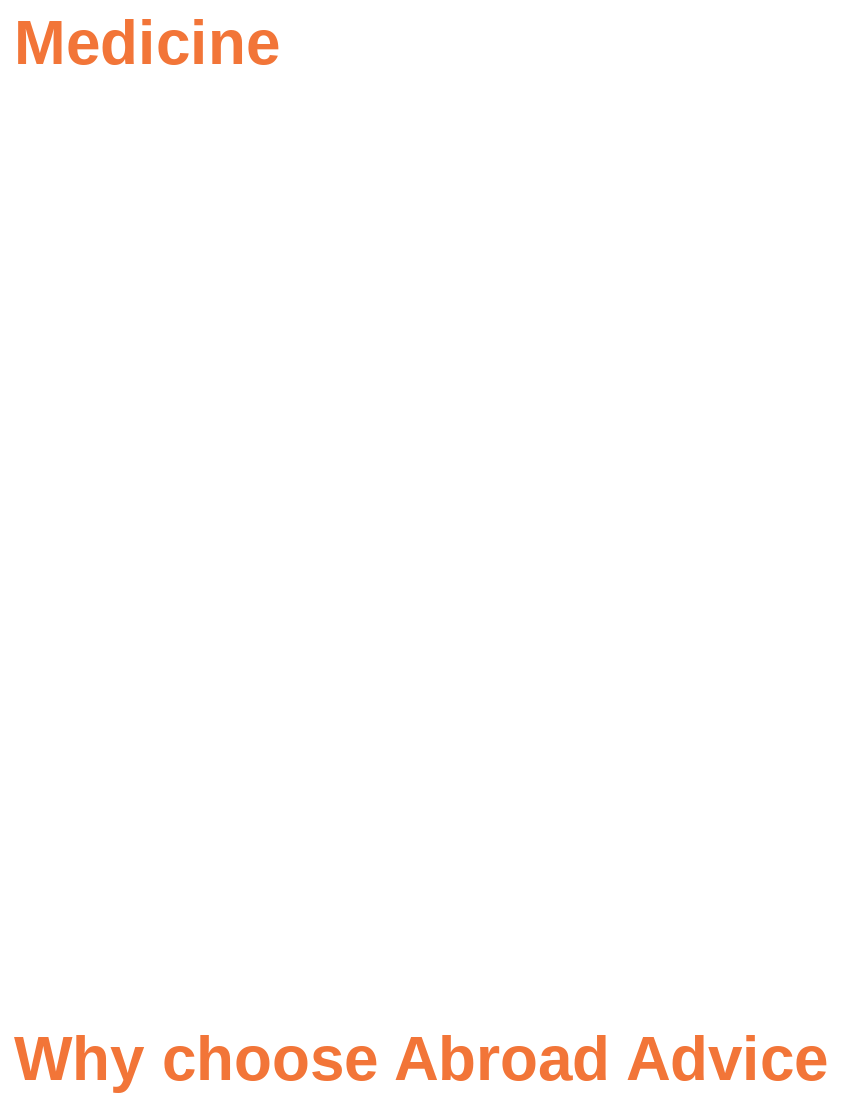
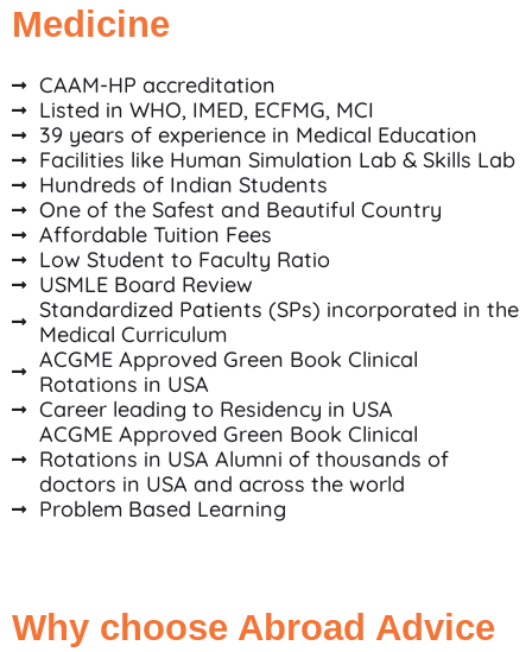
none -> [39,72,518,523] CAAM-HP accreditation | Listed in WHO, IMED, ECFMG, MCI | 39 years of experience in Medical Education | Facilities like Human Simulation Lab & Skills Lab | Hundreds of Indian Students | One of the Safest and Beautiful Country | Affordable Tuition Fees | Low Student to Faculty Ratio | USMLE Board Review | Standardized Patients (SPs) incorporated in the | Medical Curriculum | ACGME Approved Green Book Clinical | Rotations in USA | Career leading to Residency in USA | ACGME Approved Green Book Clinical | Rotations in USA Alumni of thousands of | doctors in USA and across the world | Problem Based Learning

